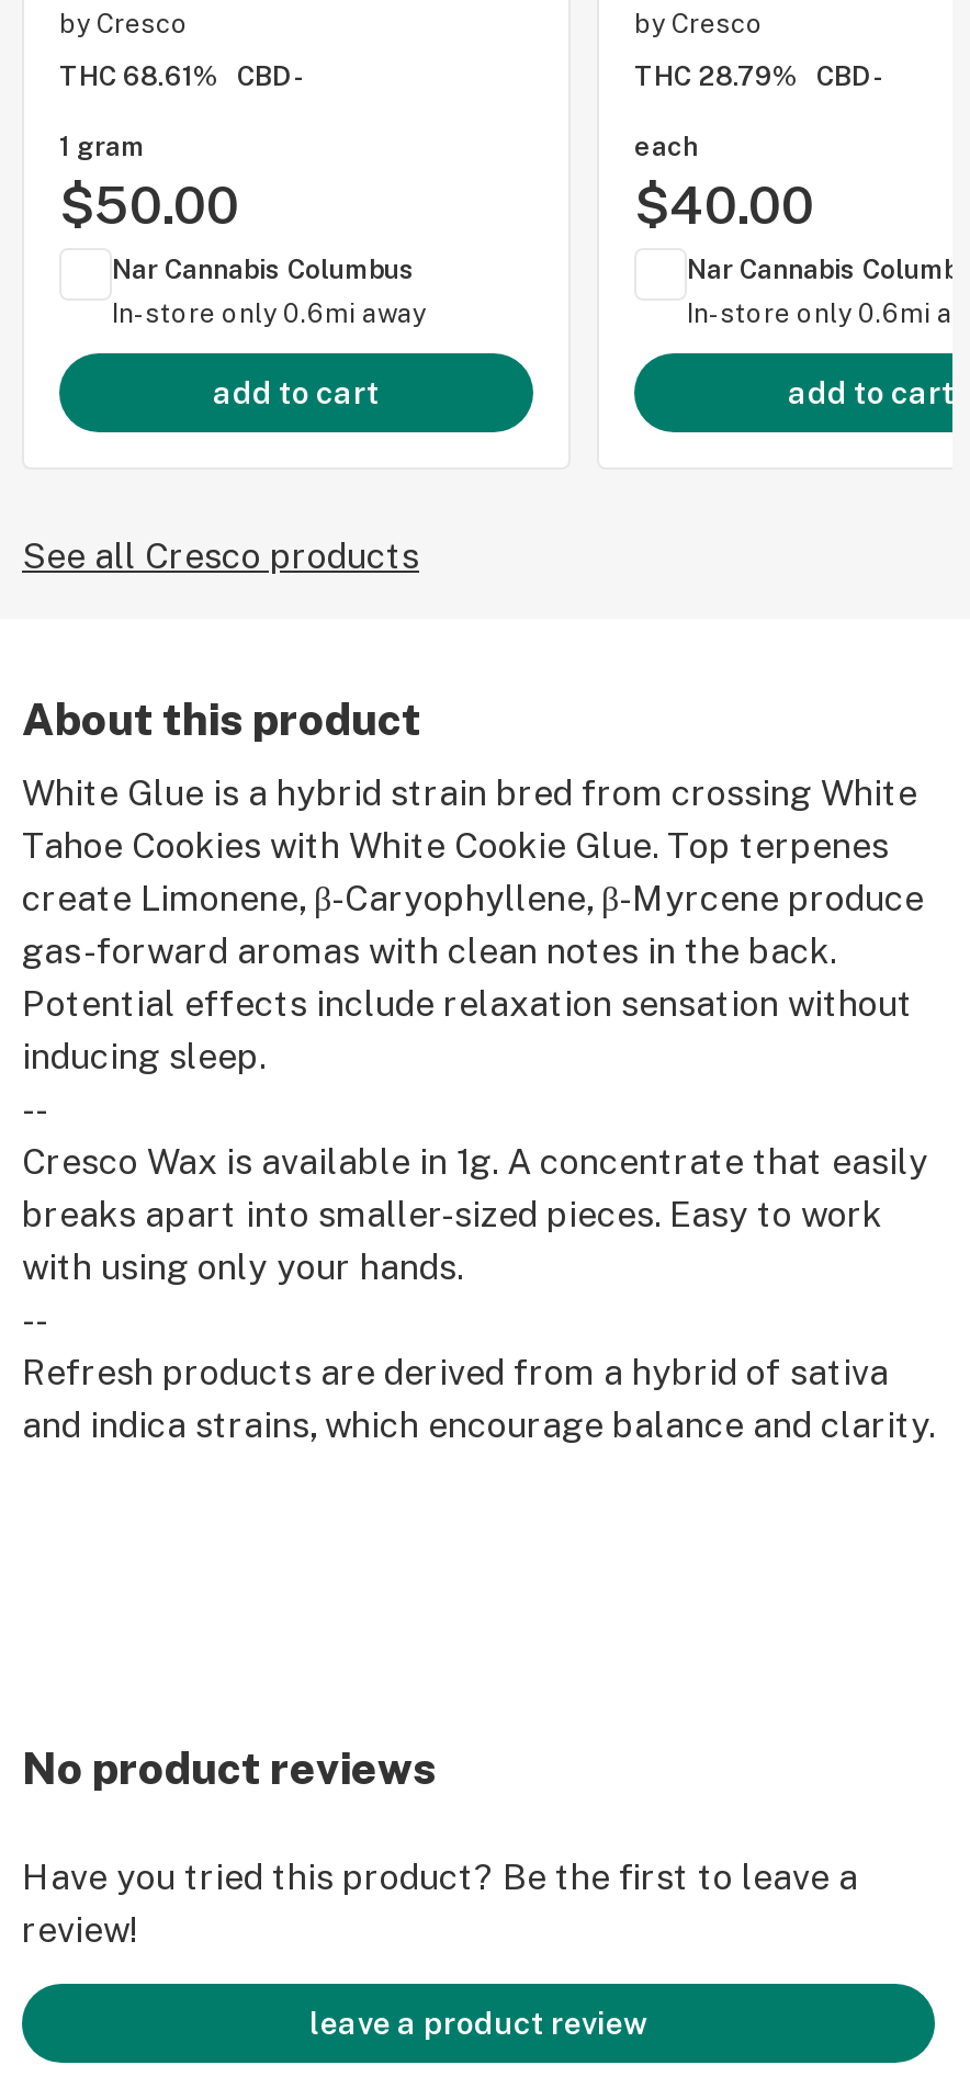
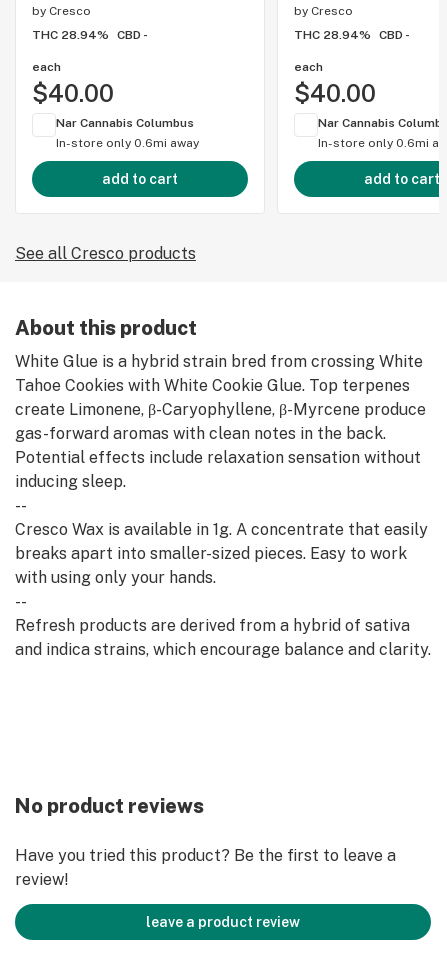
[59,61,305,92] THC 68.61% CBD - -> [32,28,148,42] THC 28.94% CBD -
[634,61,884,92] THC 28.79% CBD - -> [294,28,410,42] THC 28.94% CBD -
[59,132,239,235] 1 gram | $50.00 -> [32,60,114,107] each | $40.00

